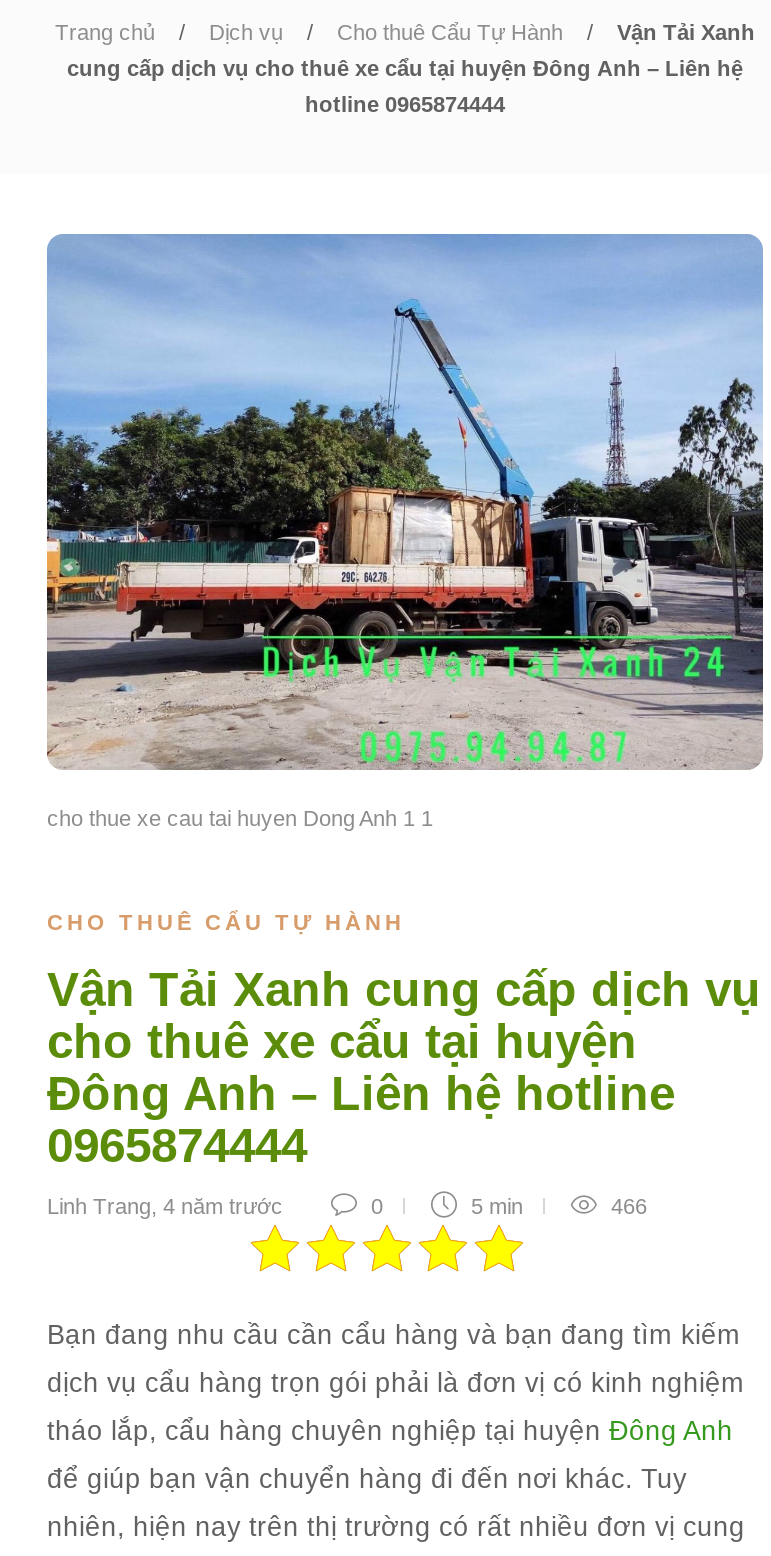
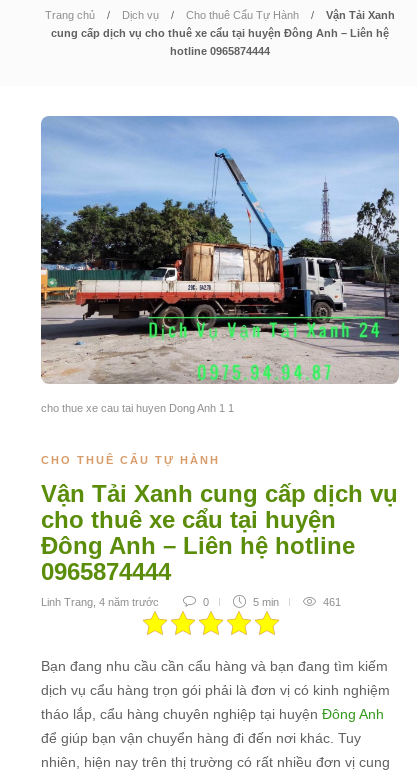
[605,1195,647,1219] 466 -> [320,596,341,608] 461

